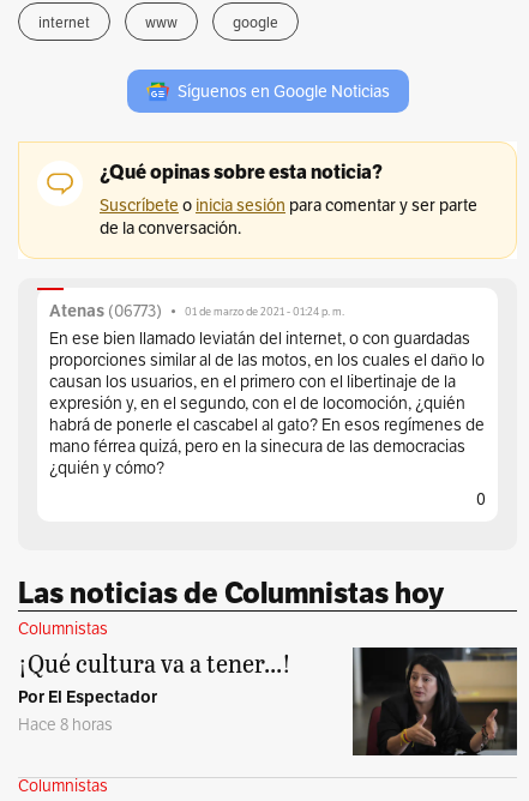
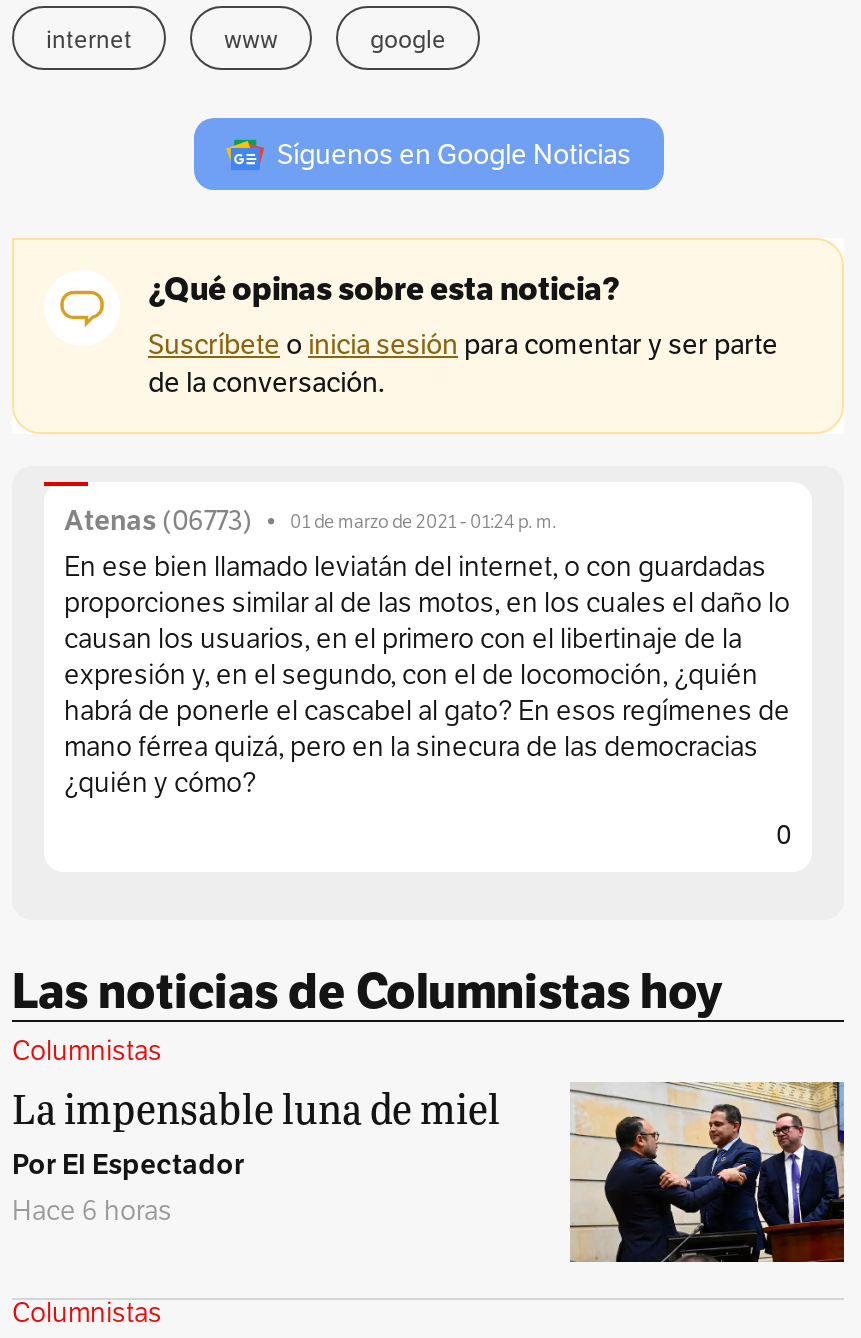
[18,645,291,680] ¡Qué cultura va a tener...! -> [12,1078,500,1136] La impensable luna de miel
[351,646,518,757] [image] -> [570,1080,846,1264] [image]
[18,715,113,735] Hace 8 horas -> [12,1194,172,1228] Hace 6 horas

